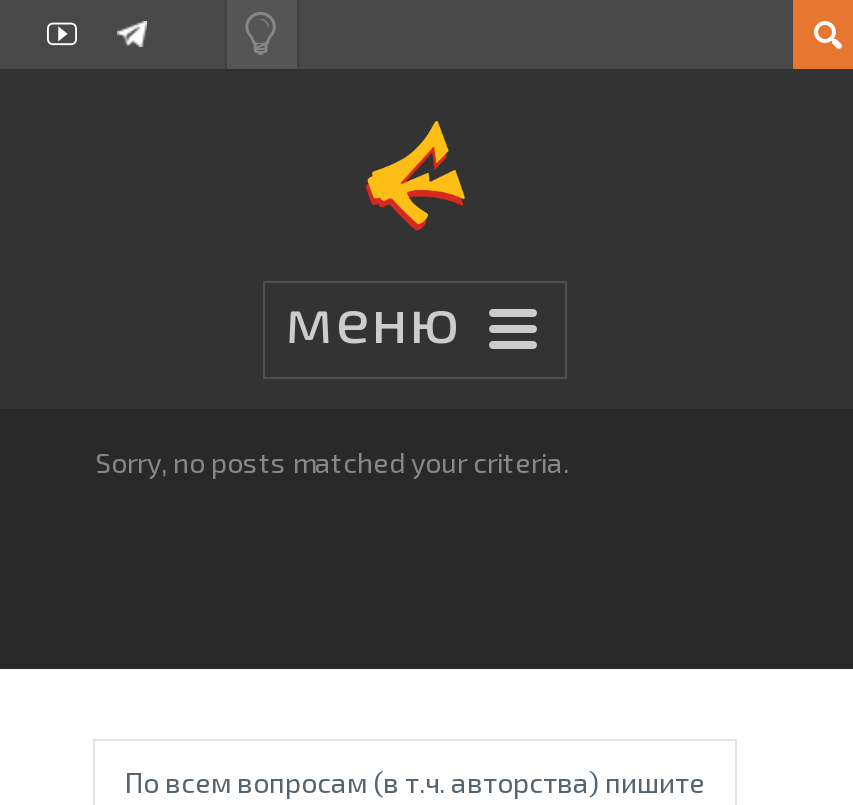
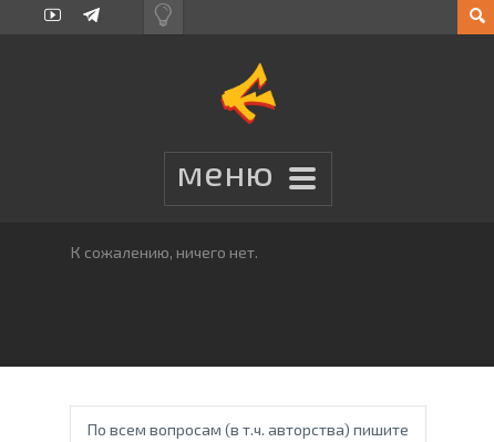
[95,445,569,479] Sorry, no posts matched your criteria. -> [71,243,258,261] К сожалению, ничего нет.

